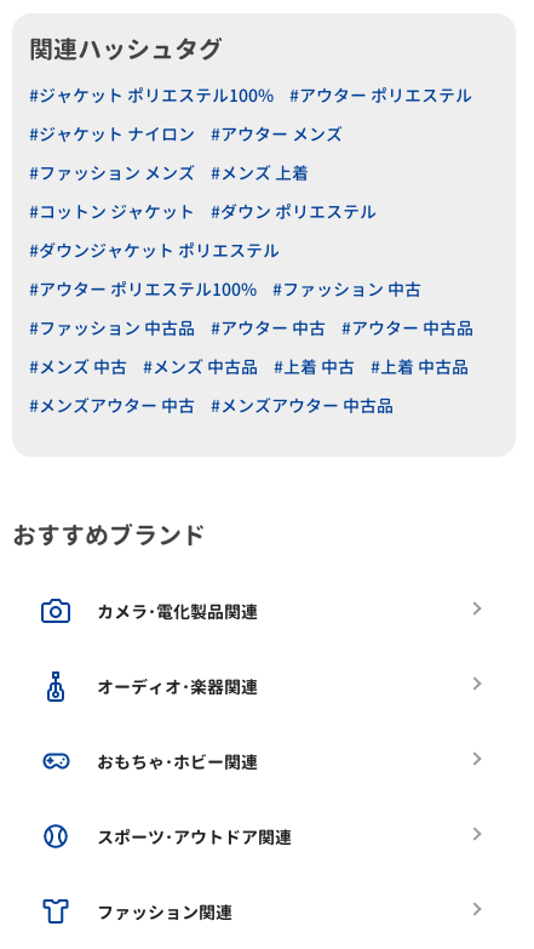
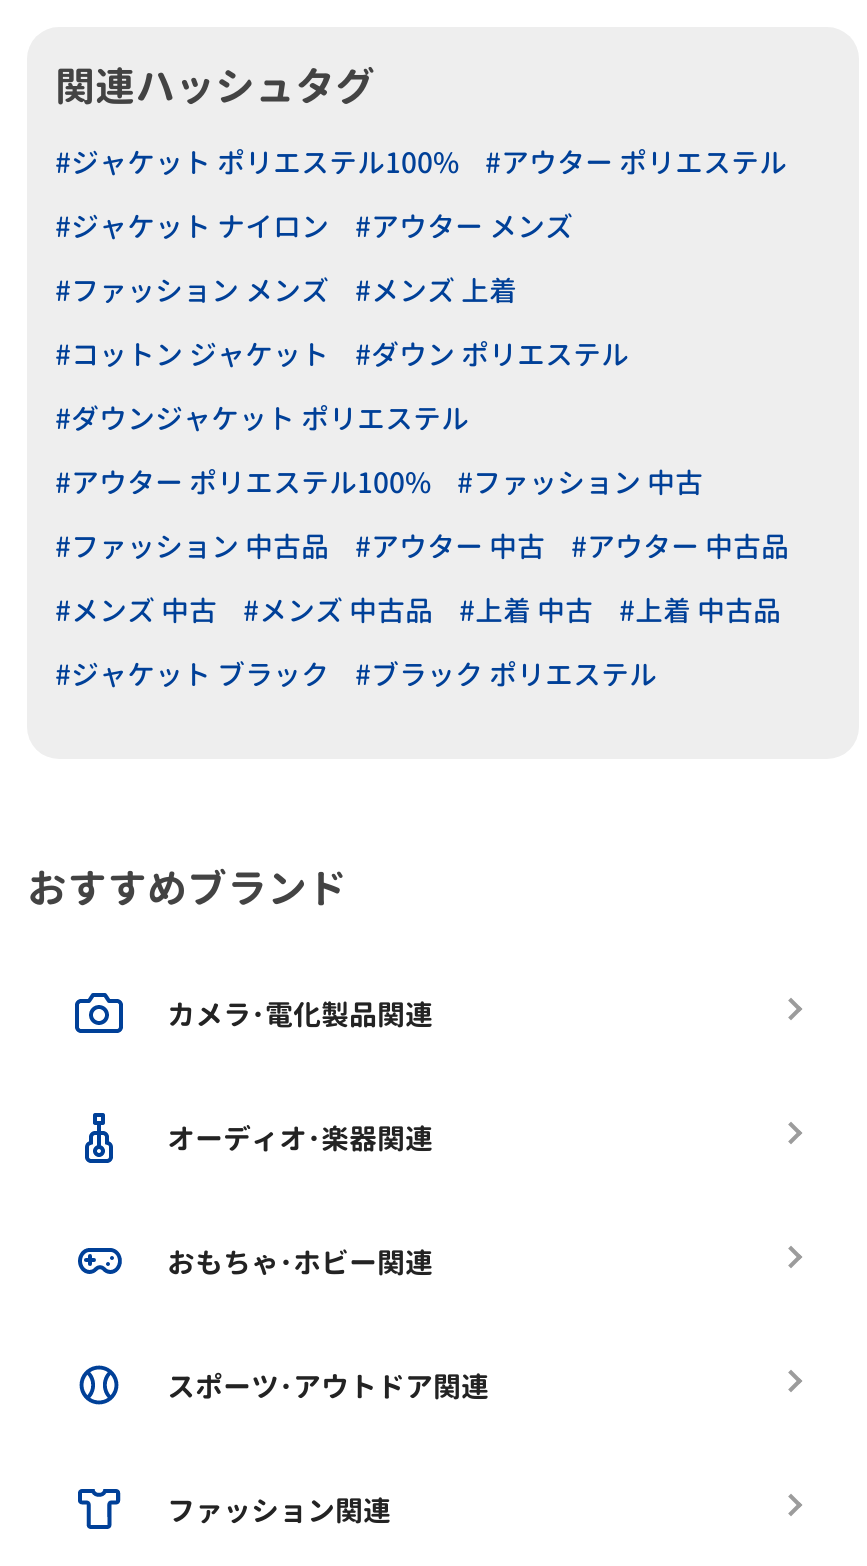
[29,393,394,416] #メンズアウター 中古 | #メンズアウター 中古品 -> [55,654,657,692] #ジャケット ブラック | #ブラック ポリエステル

